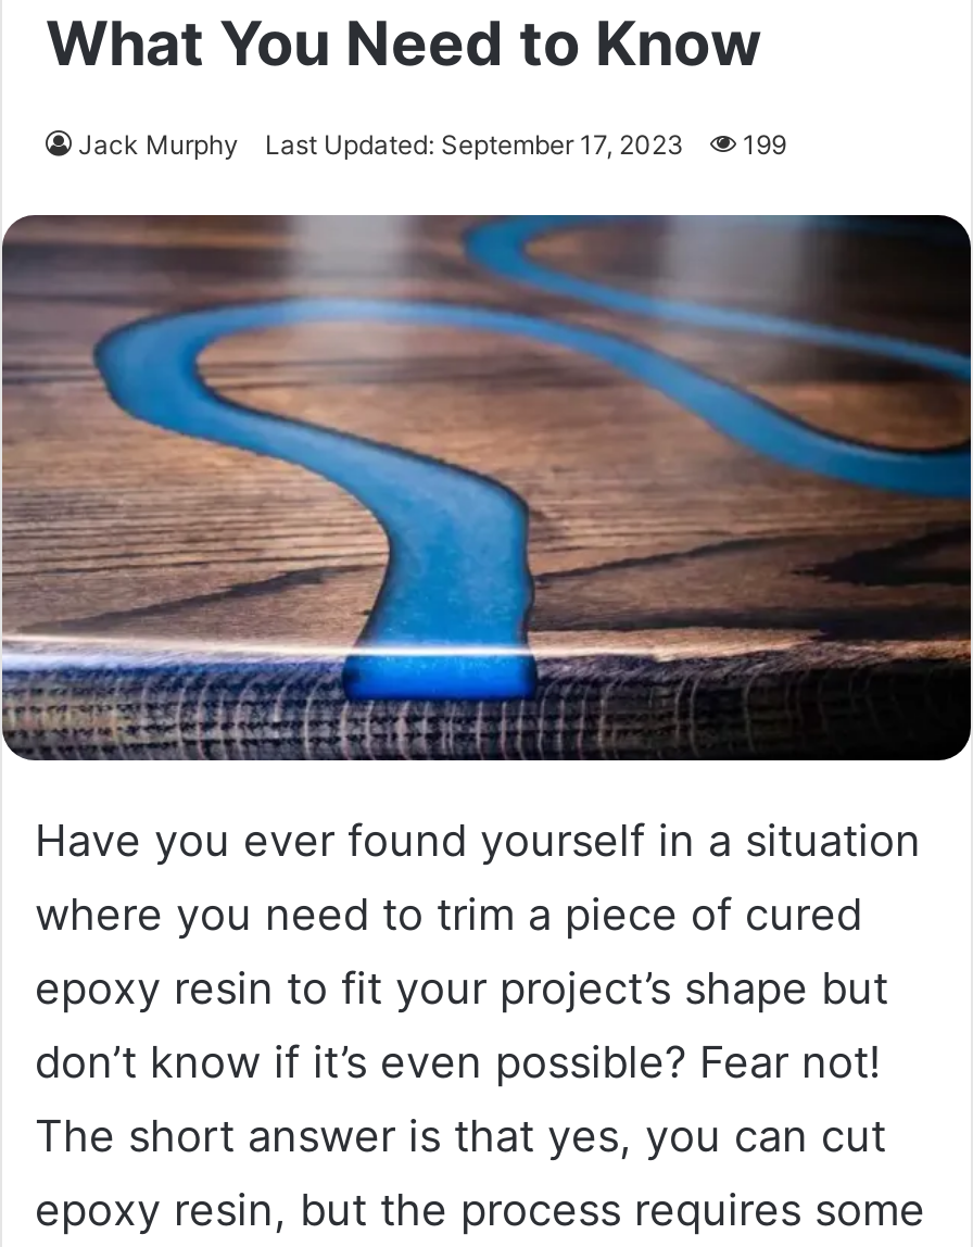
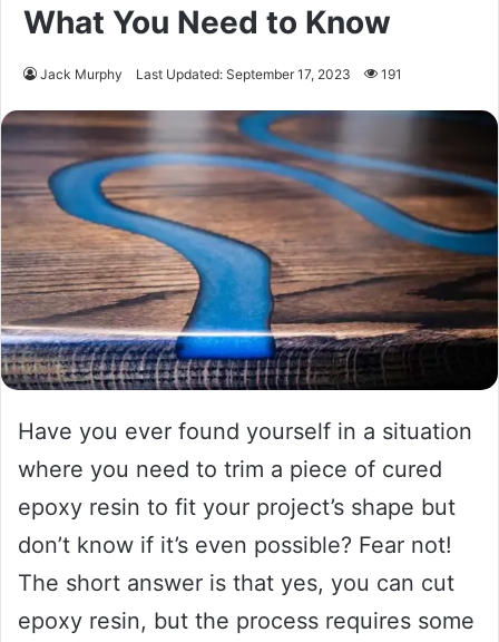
[78,128,786,161] Jack Murphy Last Updated: September 17, 2023 199 -> [40,66,402,82] Jack Murphy Last Updated: September 17, 2023 191

